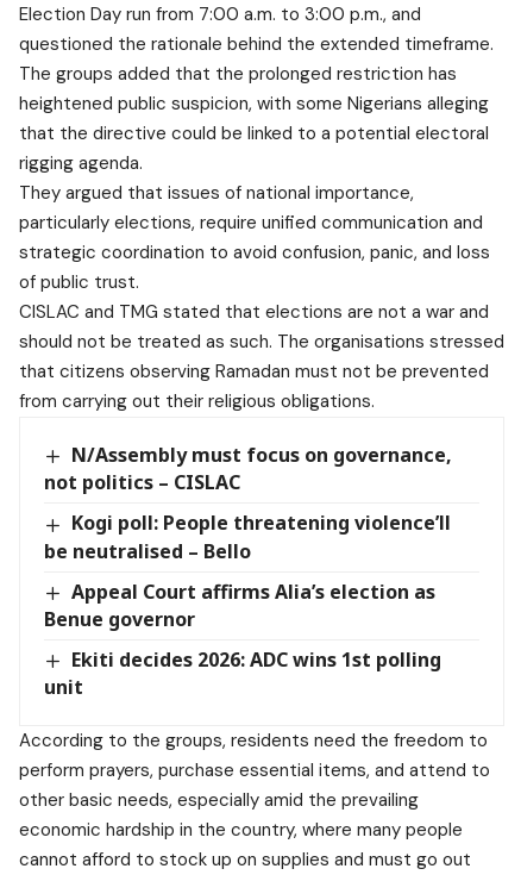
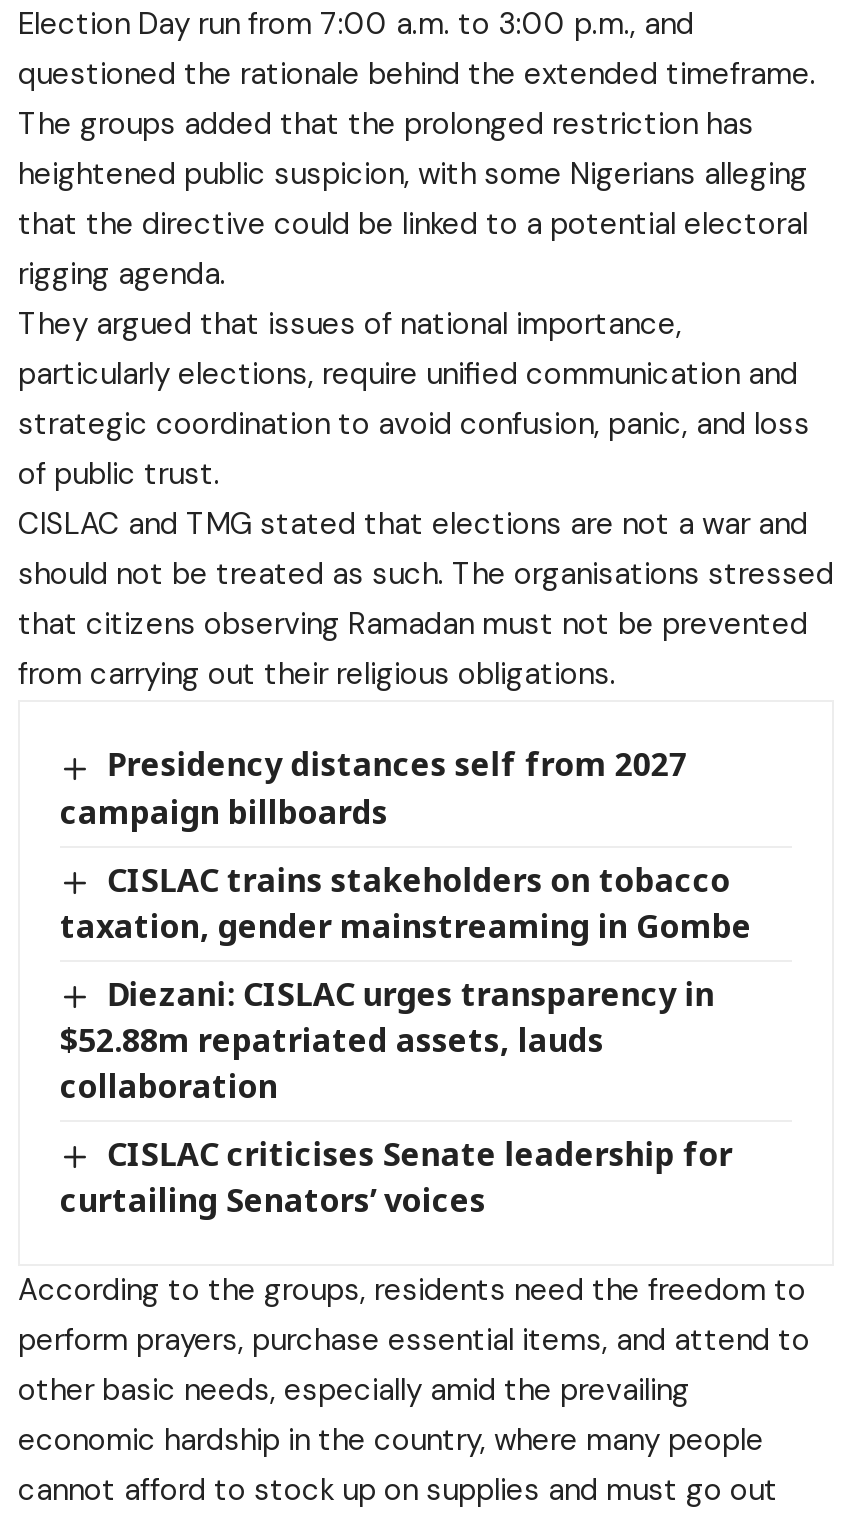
[44,442,452,496] N/Assembly must focus on governance, | not politics – CISLAC -> [60,743,687,833] Presidency distances self from 2027 | campaign billboards
[44,510,451,564] Kogi poll: People threatening violence’ll | be neutralised – Bello -> [60,857,752,947] CISLAC trains stakeholders on tobacco | taxation, gender mainstreaming in Gombe
[44,578,436,632] Appeal Court affirms Alia’s election as | Benue governor -> [60,971,715,1107] Diezani: CISLAC urges transparency in | $52.88m repatriated assets, lauds | collaboration
[44,646,442,700] Ekiti decides 2026: ADC wins 1st polling | unit -> [60,1131,733,1222] CISLAC criticises Senate leadership for | curtailing Senators’ voices

